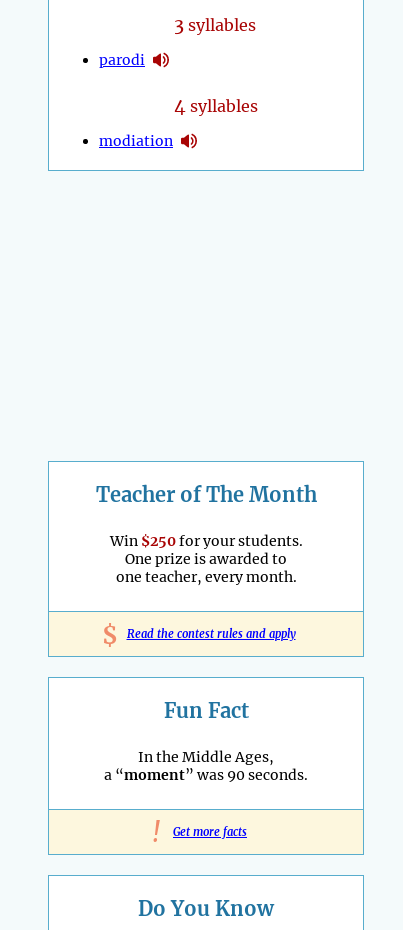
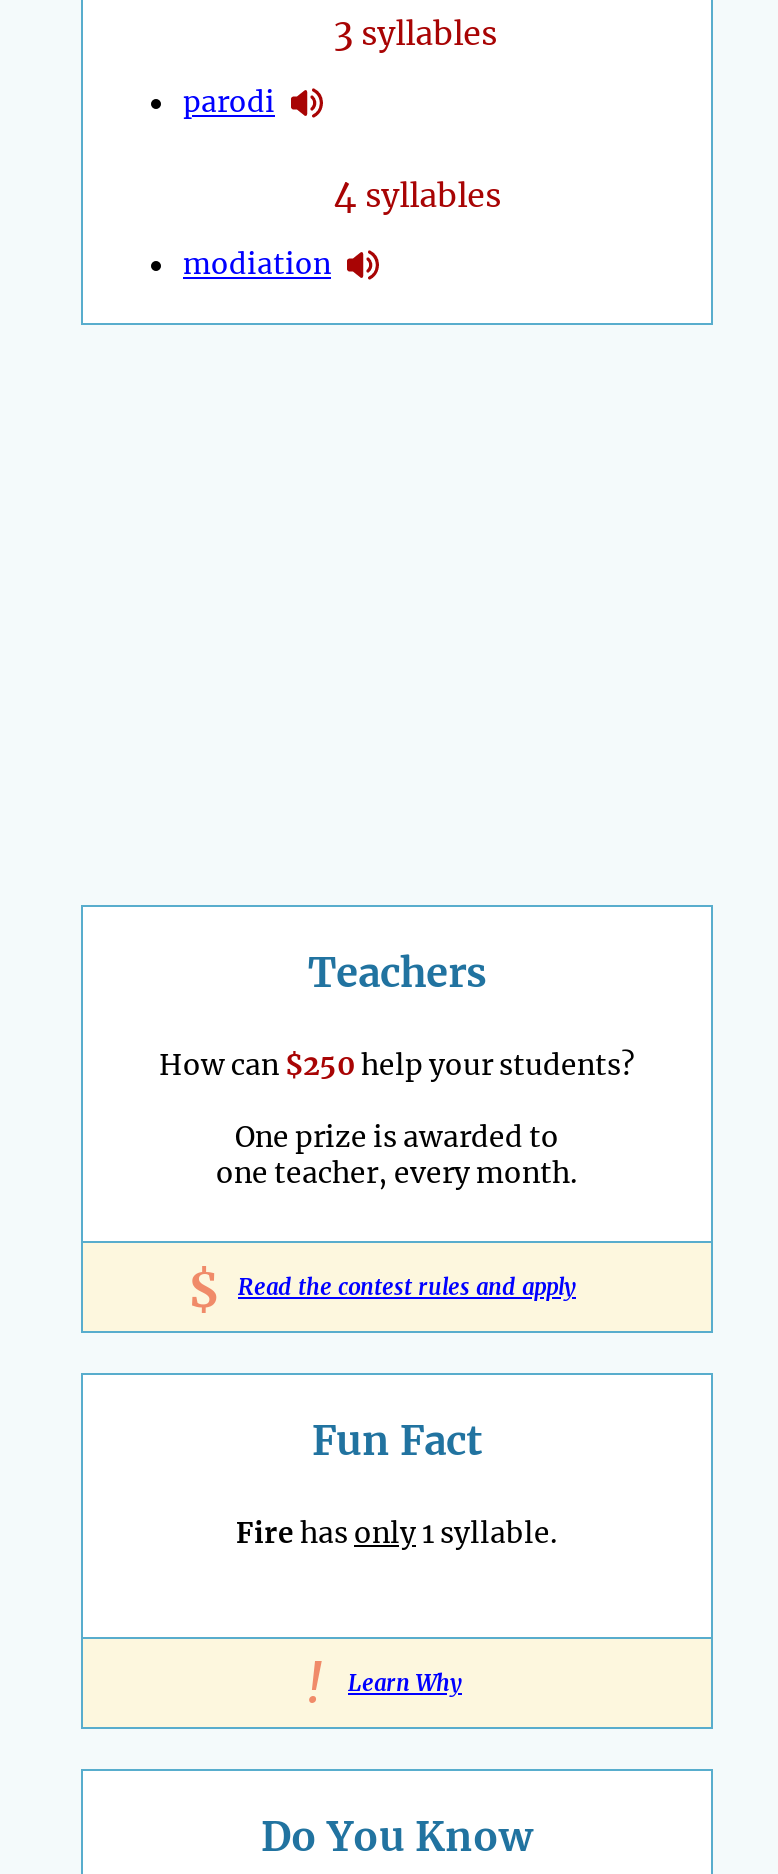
[95,482,316,507] Teacher of The Month -> [308,948,486,998] Teachers
[109,532,302,550] Win $250 for your students. -> [159,1048,635,1084] How can $250 help your students?
[104,748,308,784] In the Middle Ages, | a “moment” was 90 seconds. -> [236,1516,558,1552] Fire has only 1 syllable.
[173,825,247,839] Get more facts -> [348,1670,462,1698] Learn Why

